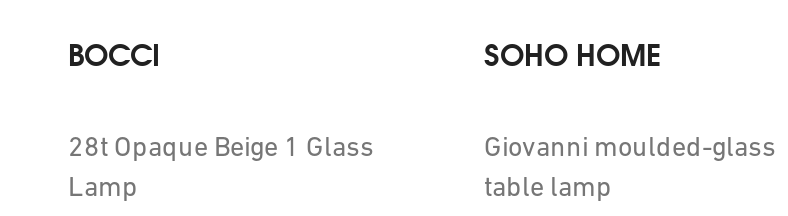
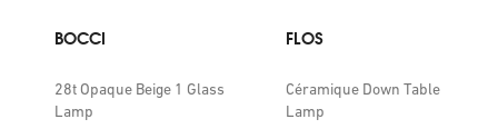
[484,35,660,73] SOHO HOME -> [286,28,323,49] FLOS
[484,129,776,201] Giovanni moulded-glass | table lamp -> [286,80,440,120] Céramique Down Table | Lamp

